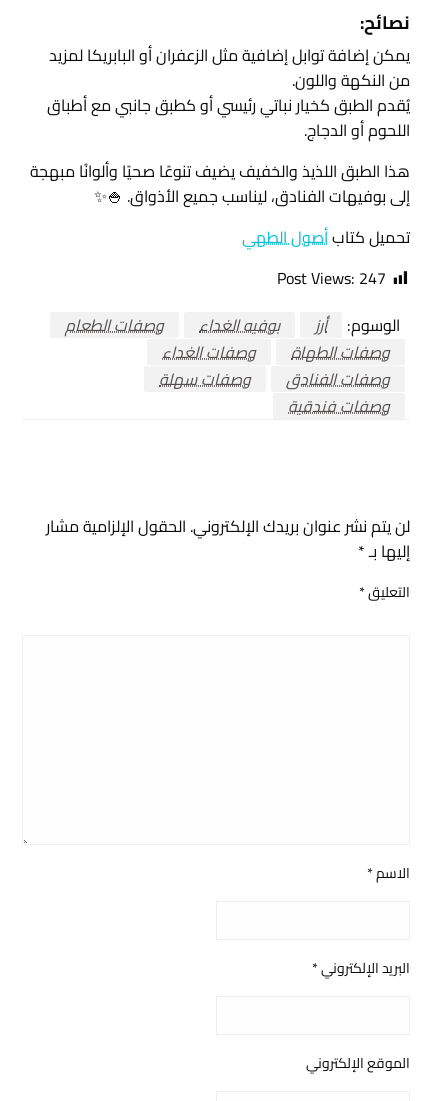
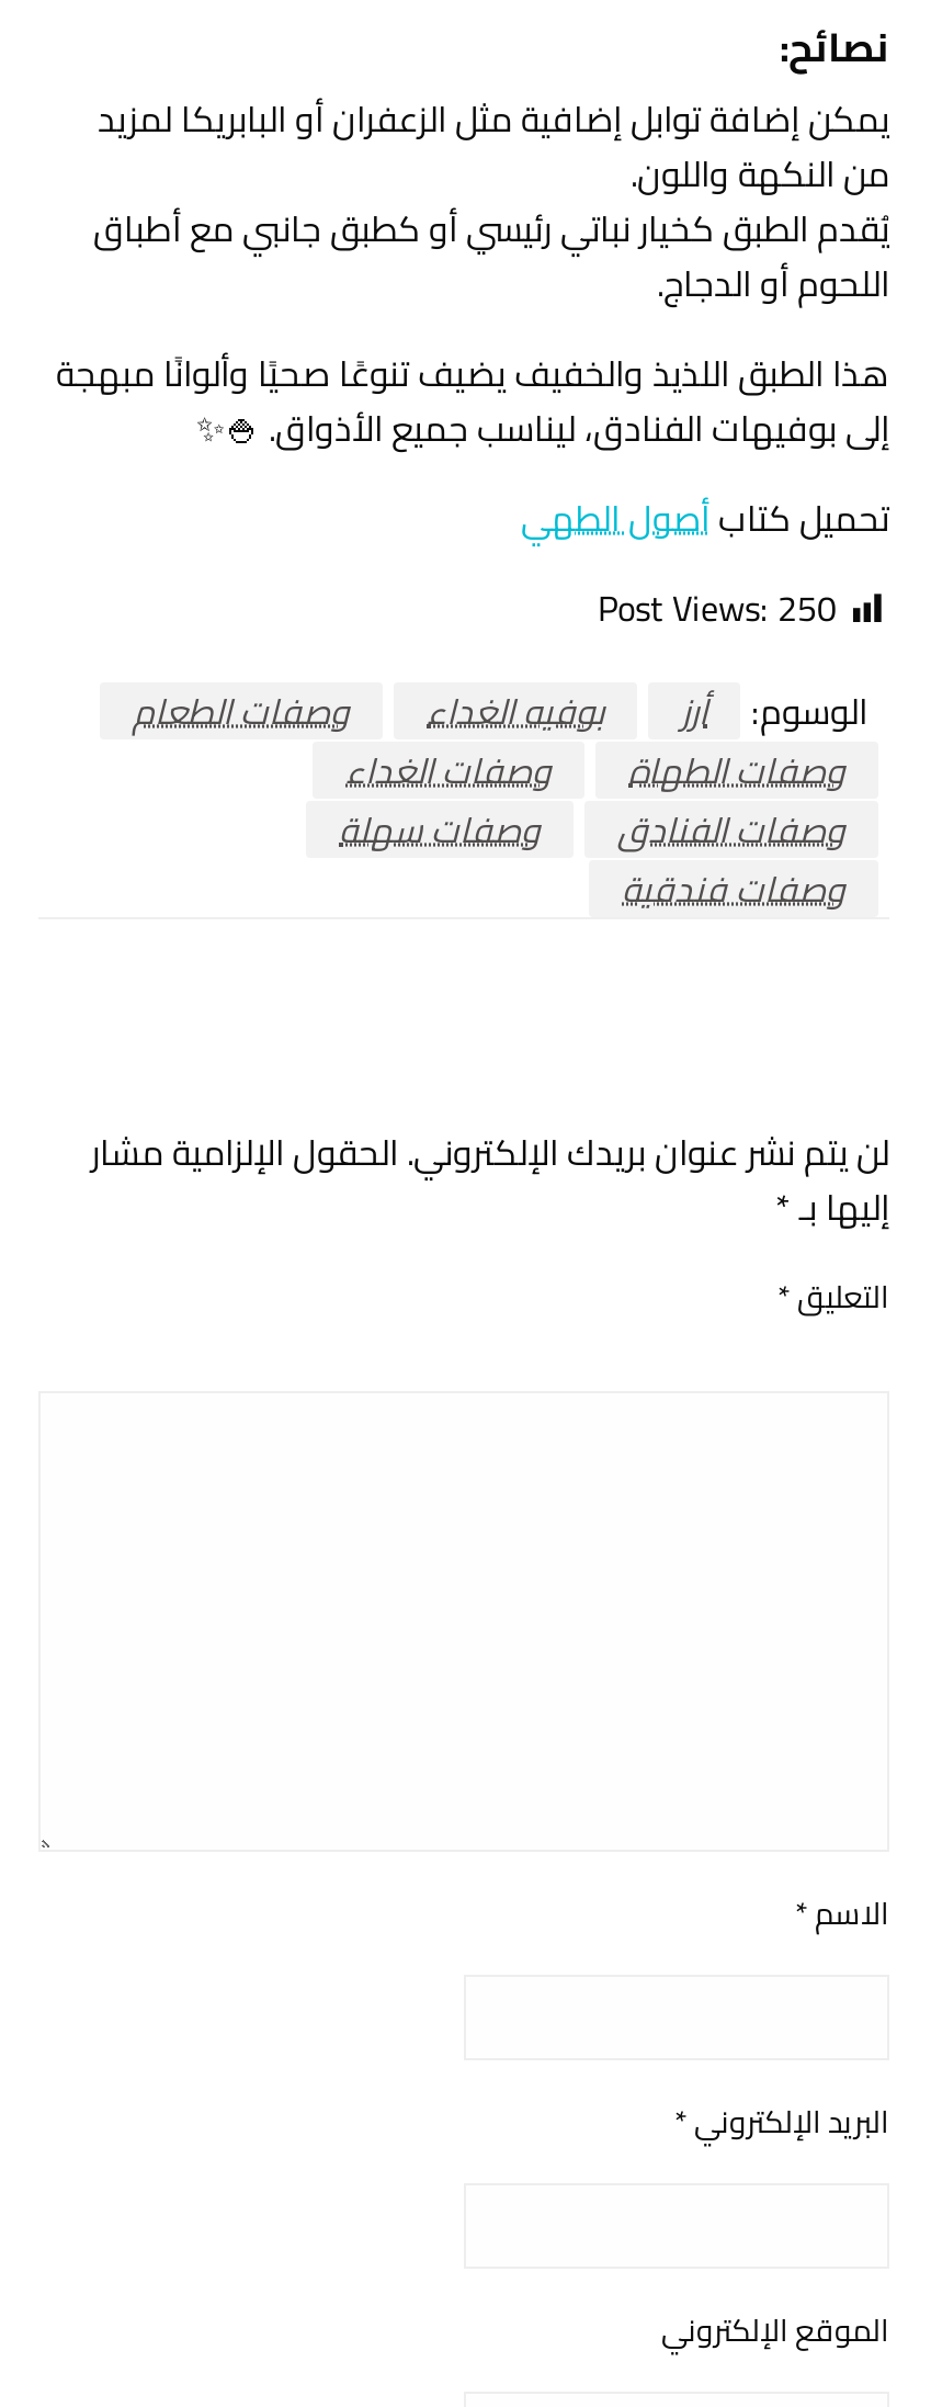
[277,262,386,292] Post Views: 247 -> [598,574,837,640] Post Views: 250

